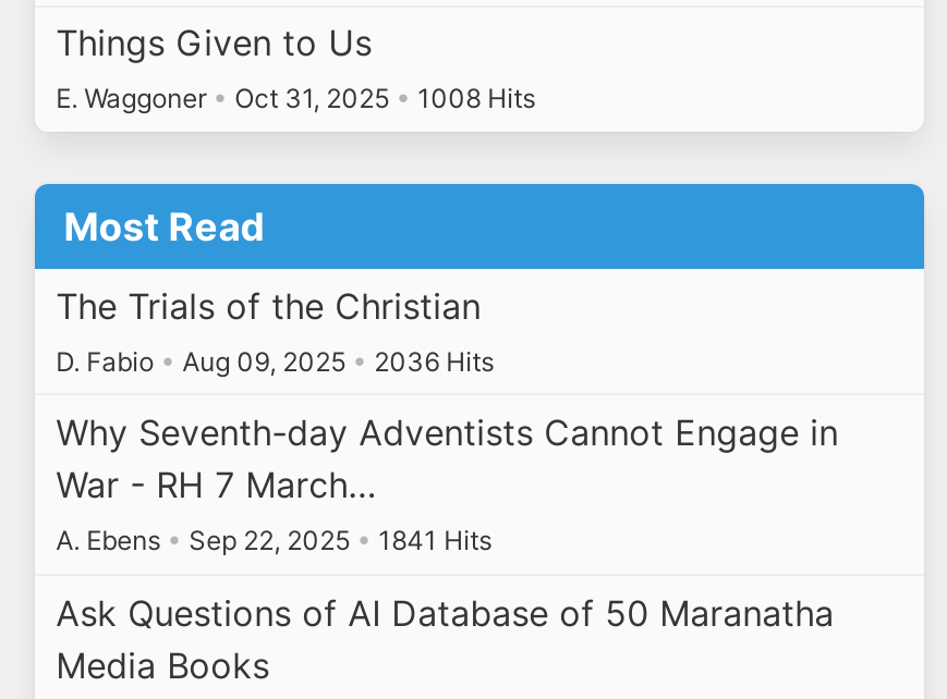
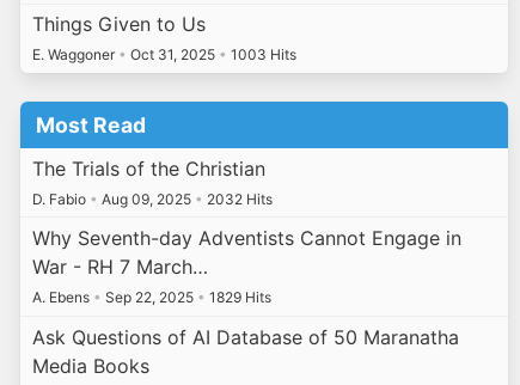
[56,83,535,115] E. Waggoner • Oct 31, 2025 • 1008 Hits -> [32,46,296,64] E. Waggoner • Oct 31, 2025 • 1003 Hits
[56,344,494,377] D. Fabio • Aug 09, 2025 • 2036 Hits -> [32,190,272,207] D. Fabio • Aug 09, 2025 • 2032 Hits
[56,524,492,557] A. Ebens • Sep 22, 2025 • 1841 Hits -> [32,288,271,306] A. Ebens • Sep 22, 2025 • 1829 Hits

